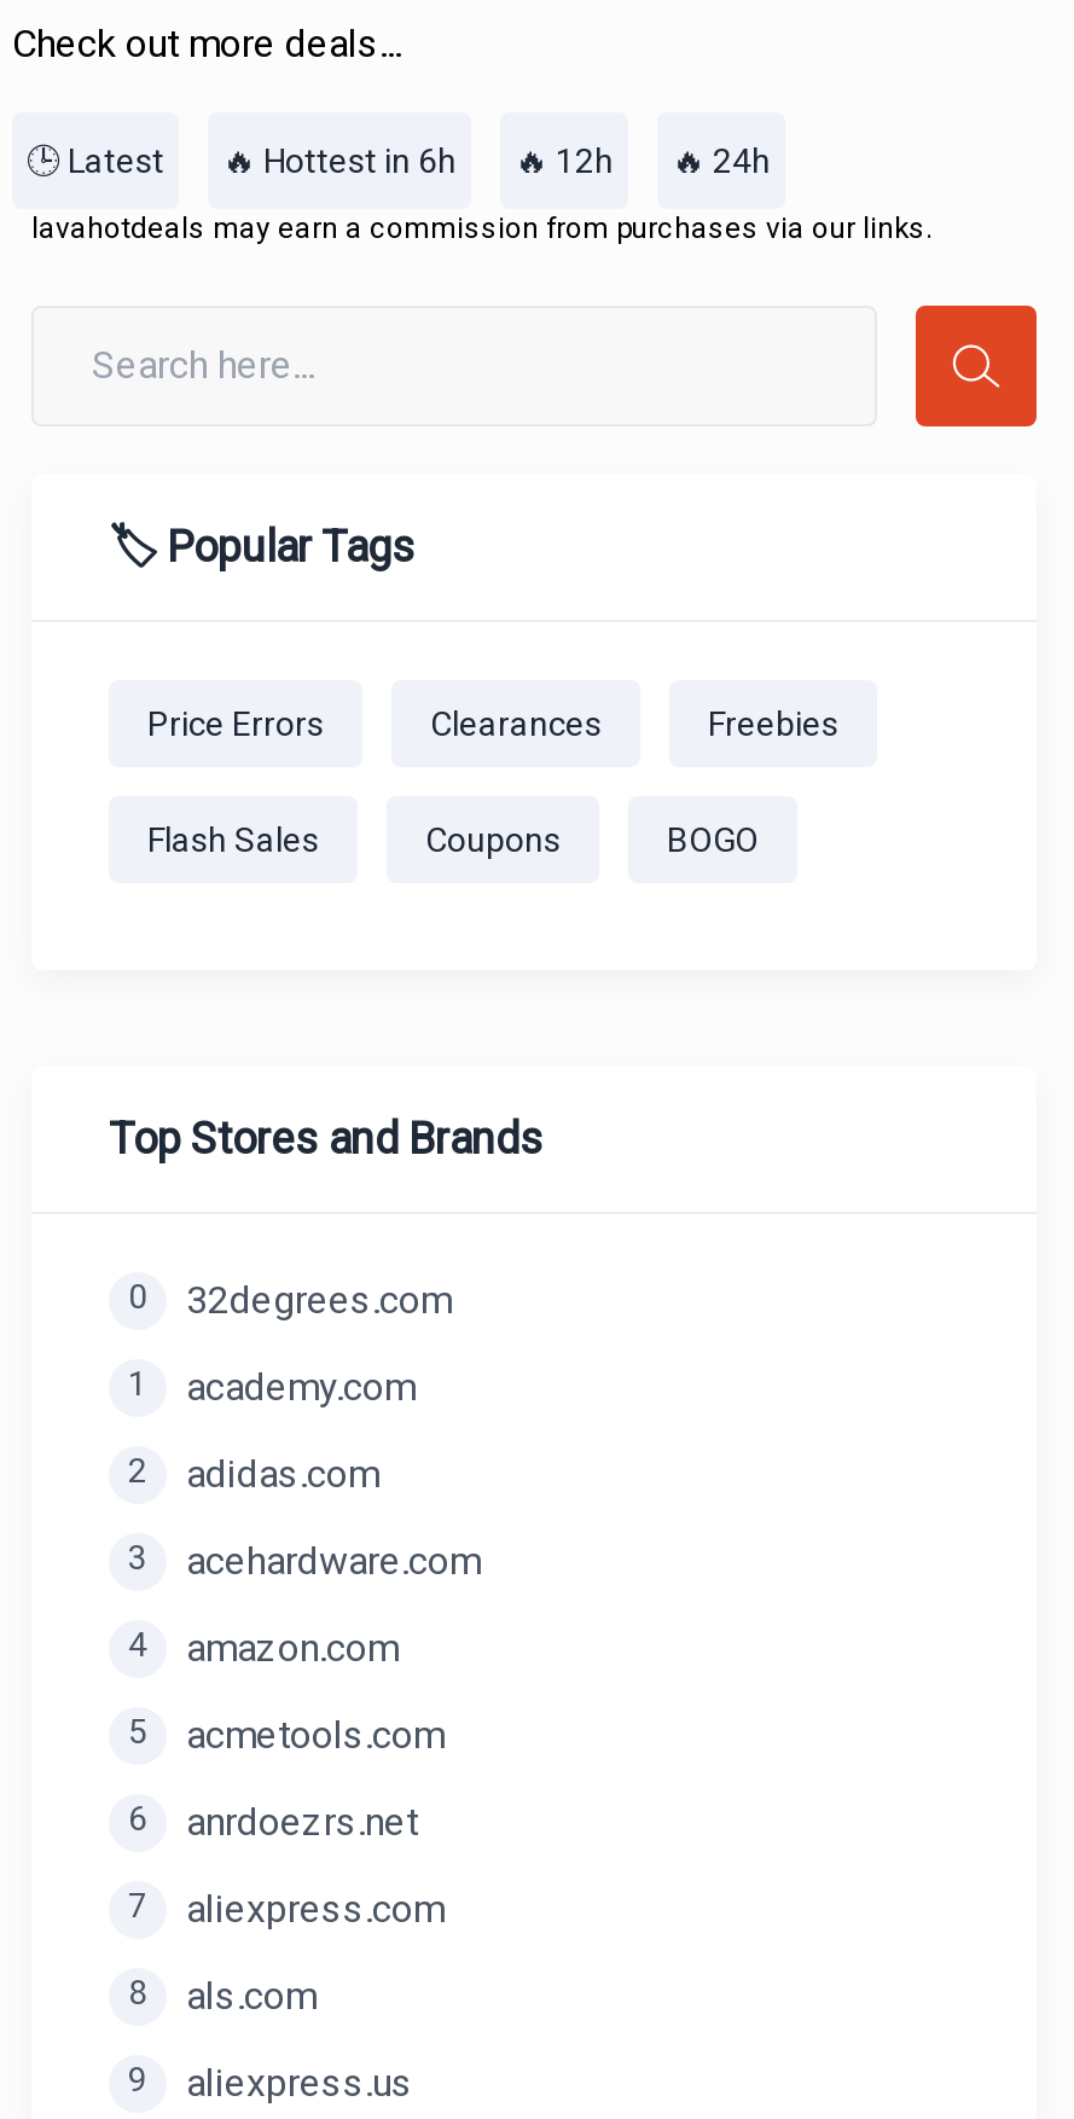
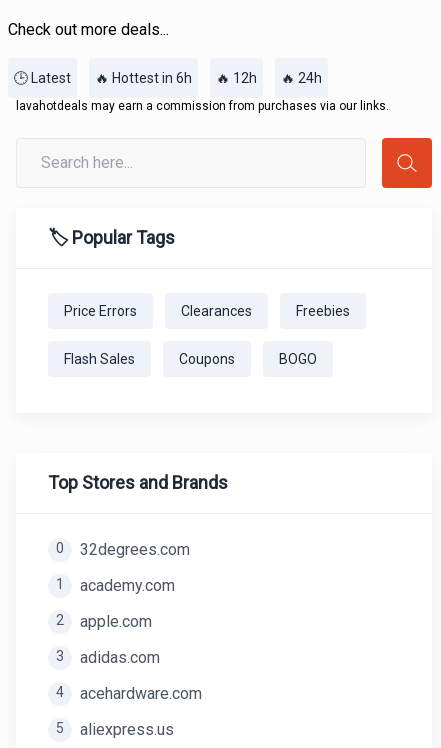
moved [186,1451,379,1497] -> [80,648,160,667]: adidas.com
none -> [80,612,152,631] apple.com
moved [186,1538,481,1584] -> [80,684,202,703]: acehardware.com
[186,1625,399,1671] amazon.com -> none
[128,1712,445,2098] acmetools.com | 6 | anrdoezrs.net | 7 | aliexpress.com | 8 | als.com | 9 -> none

